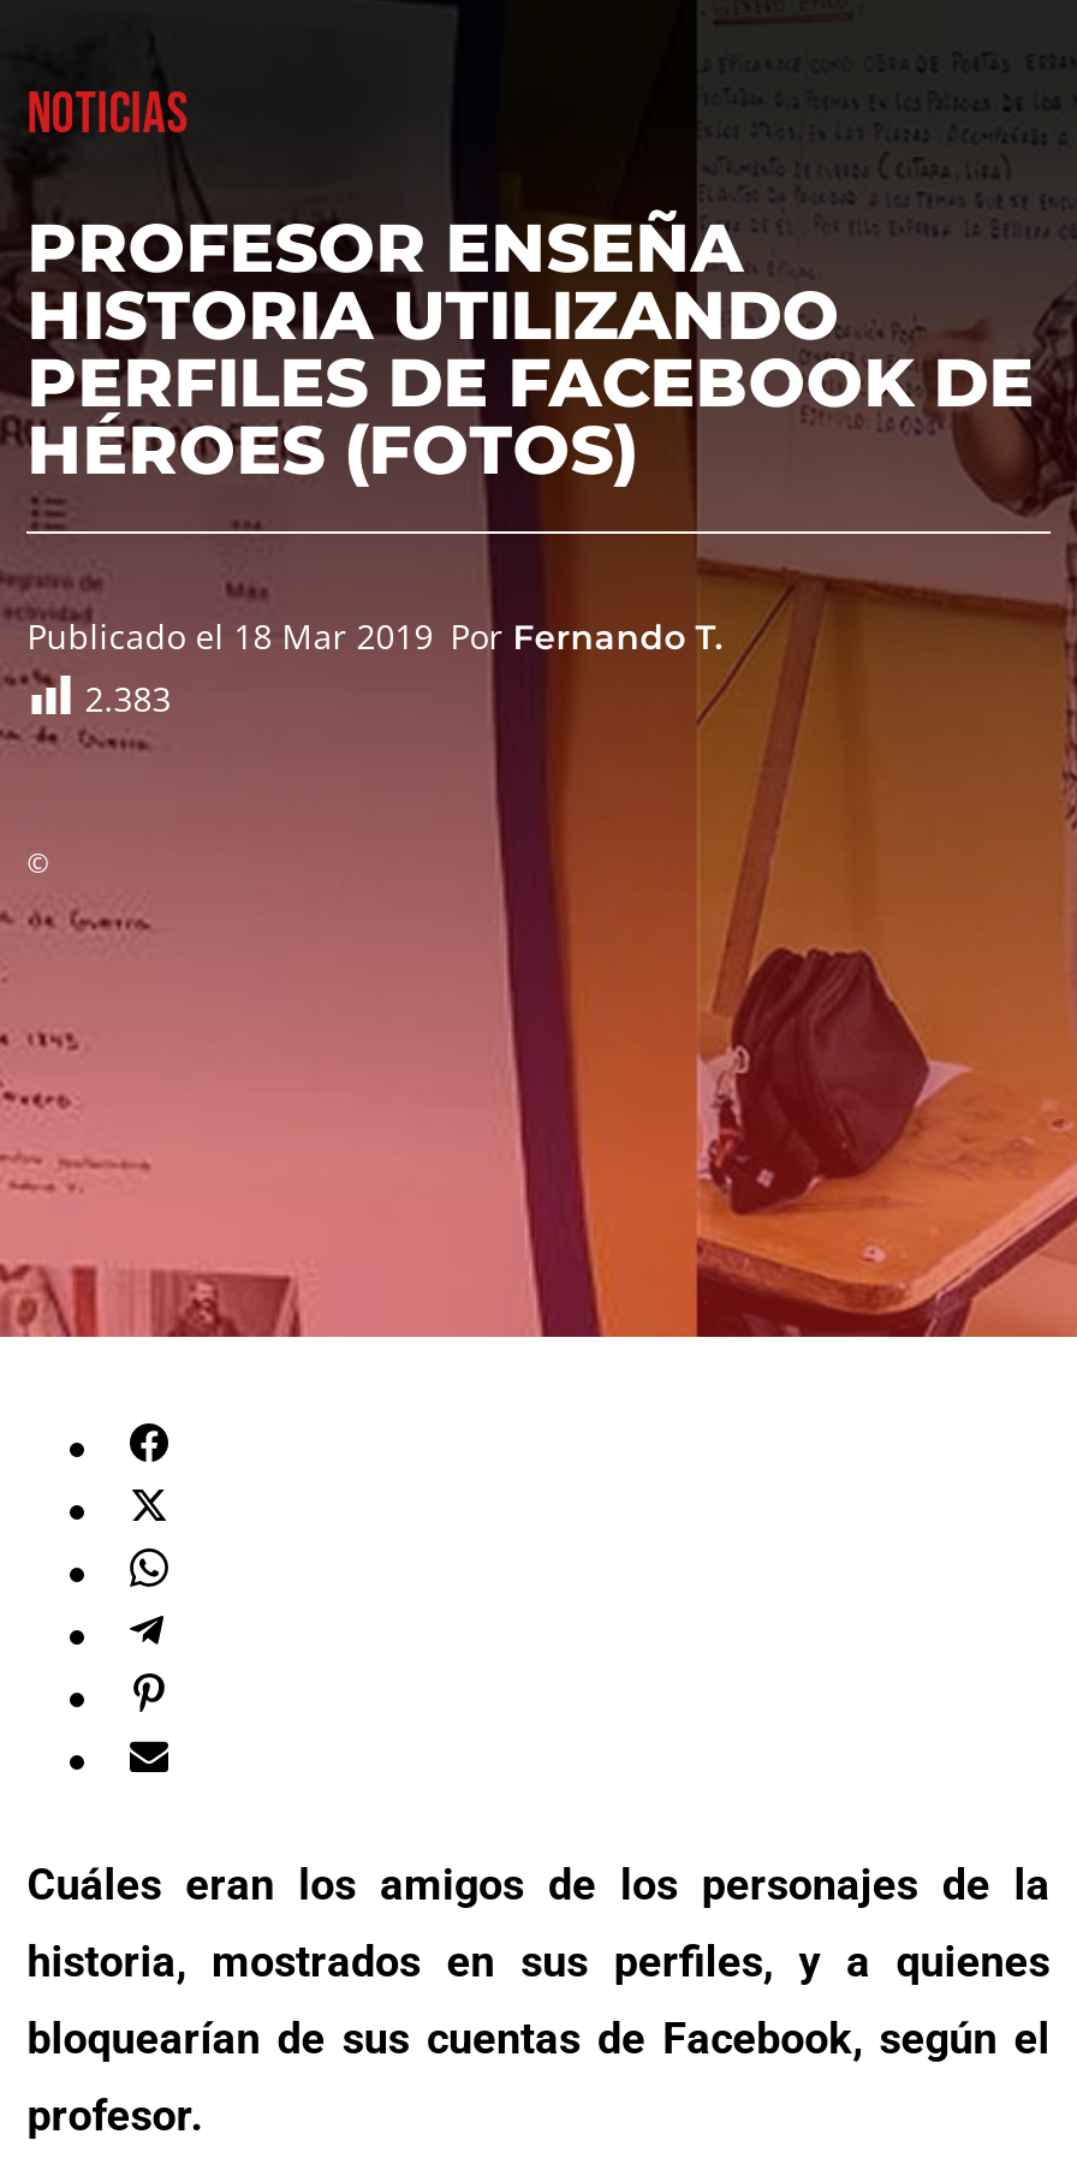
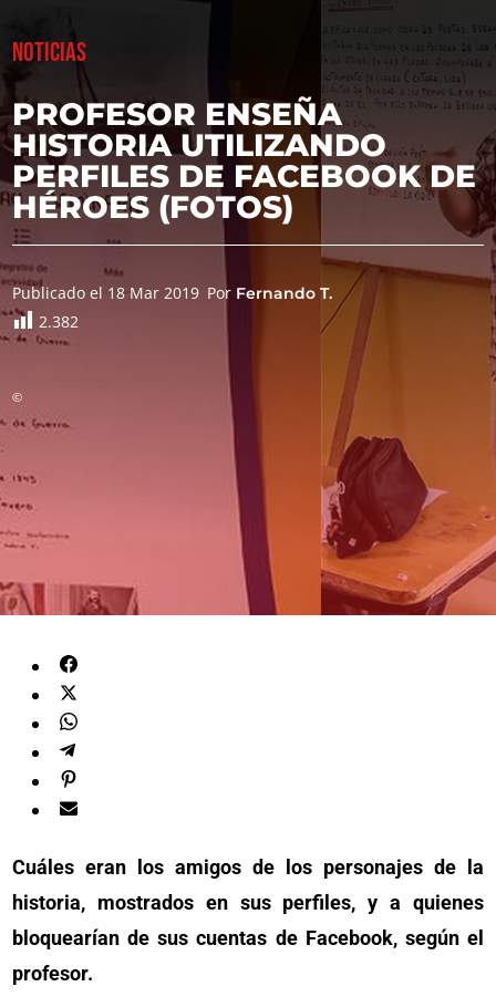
[85,676,171,721] 2.383 -> [39,311,79,332] 2.382

